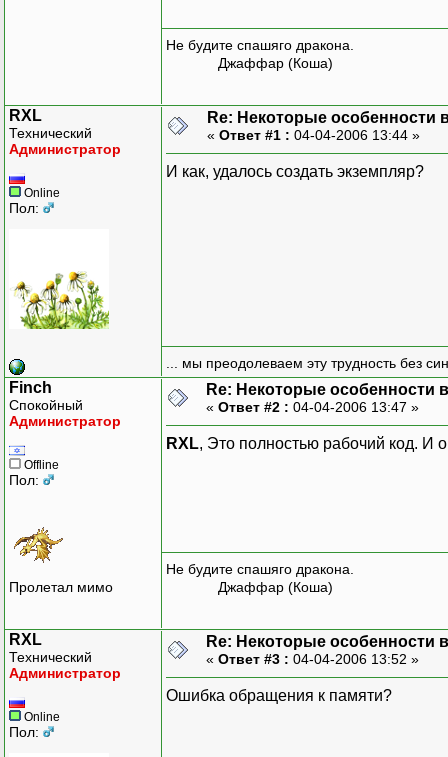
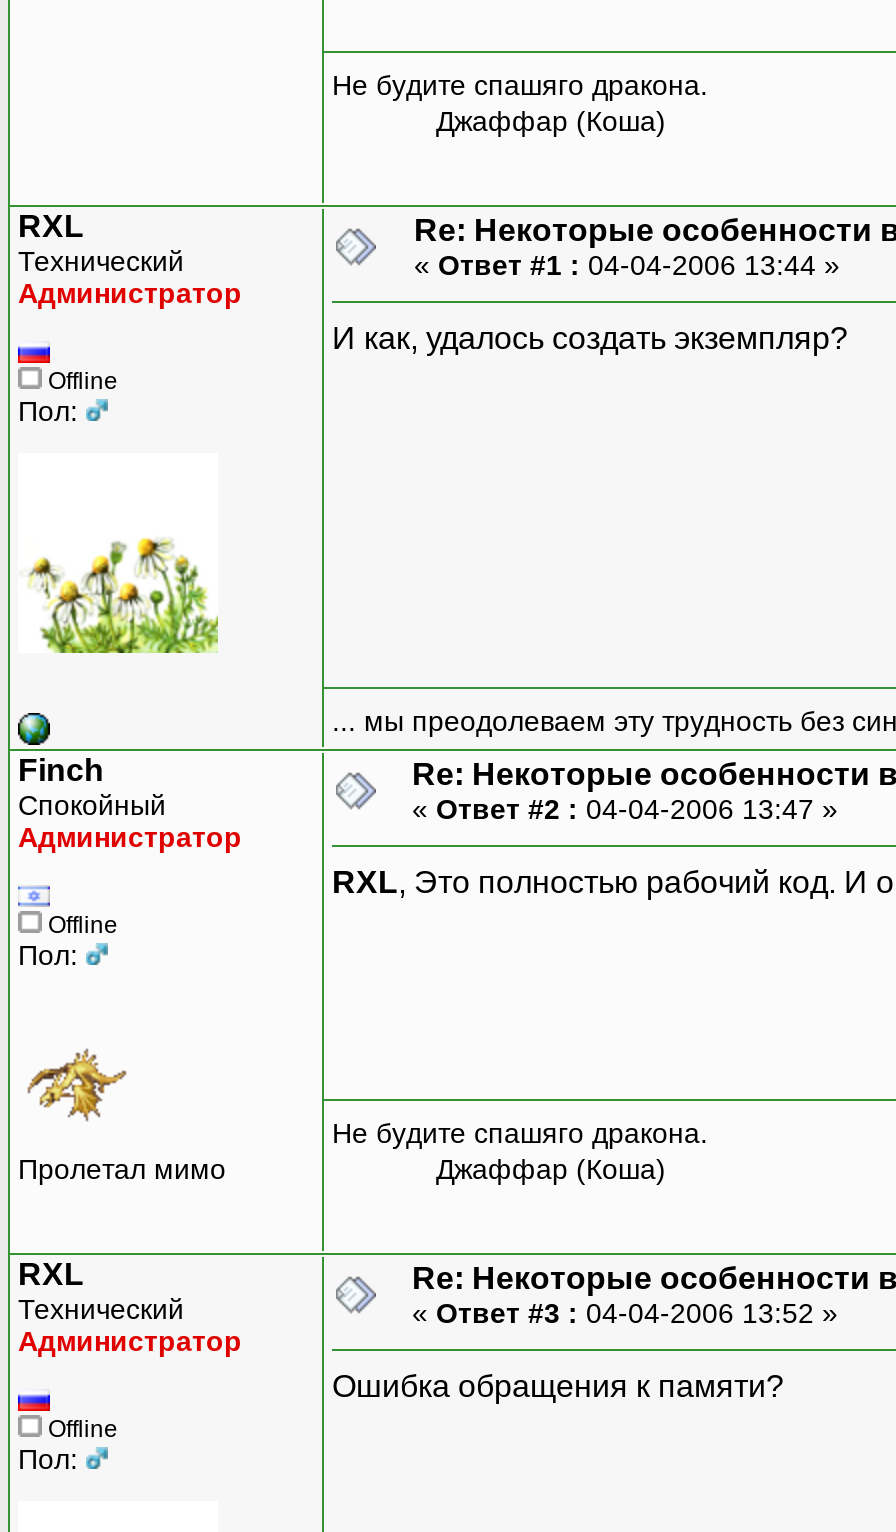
[21,185,60,199] Online -> [42,366,118,394] Offline
[21,709,60,723] Online -> [42,1414,118,1442] Offline

